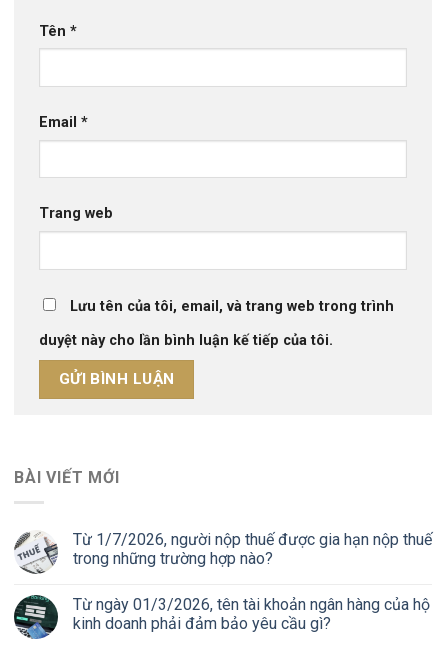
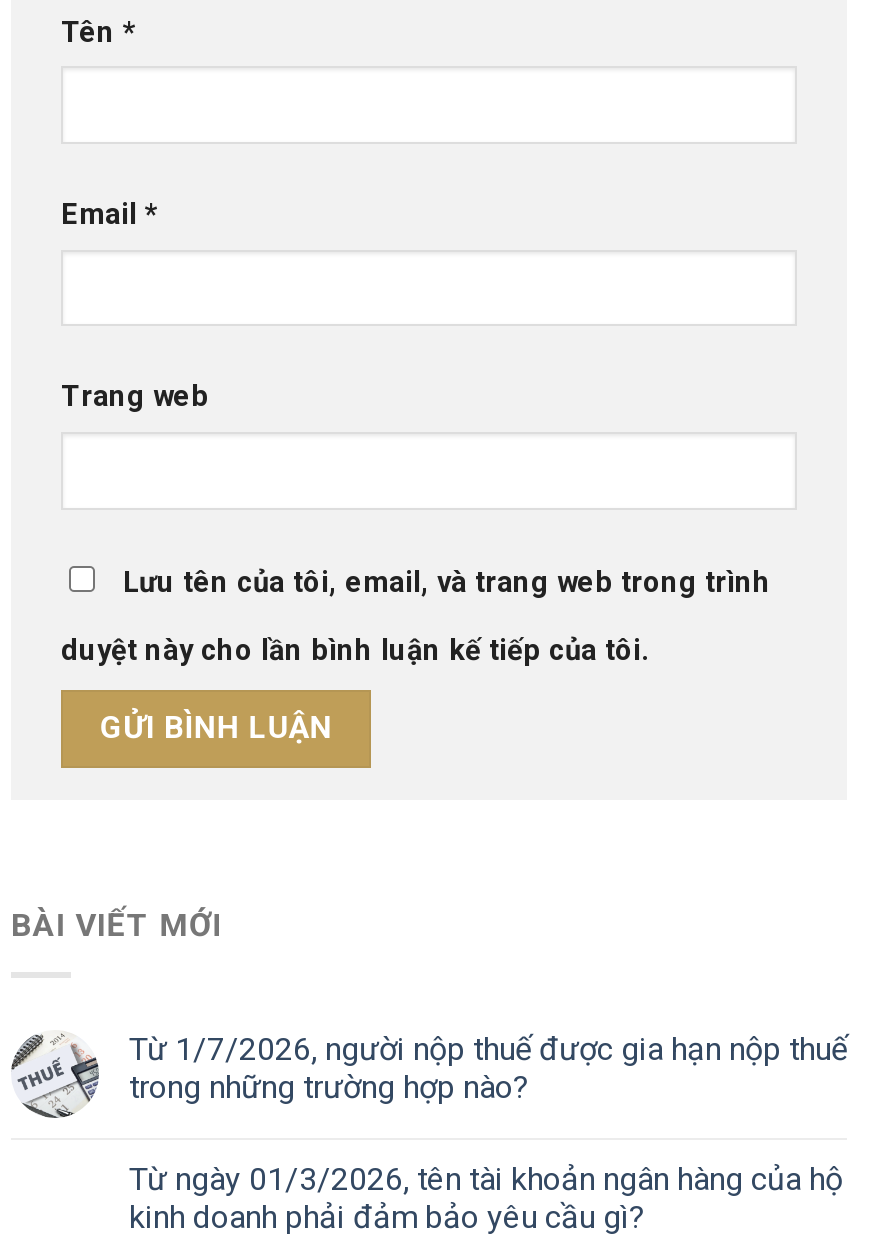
[13,594,59,640] [image] -> none

